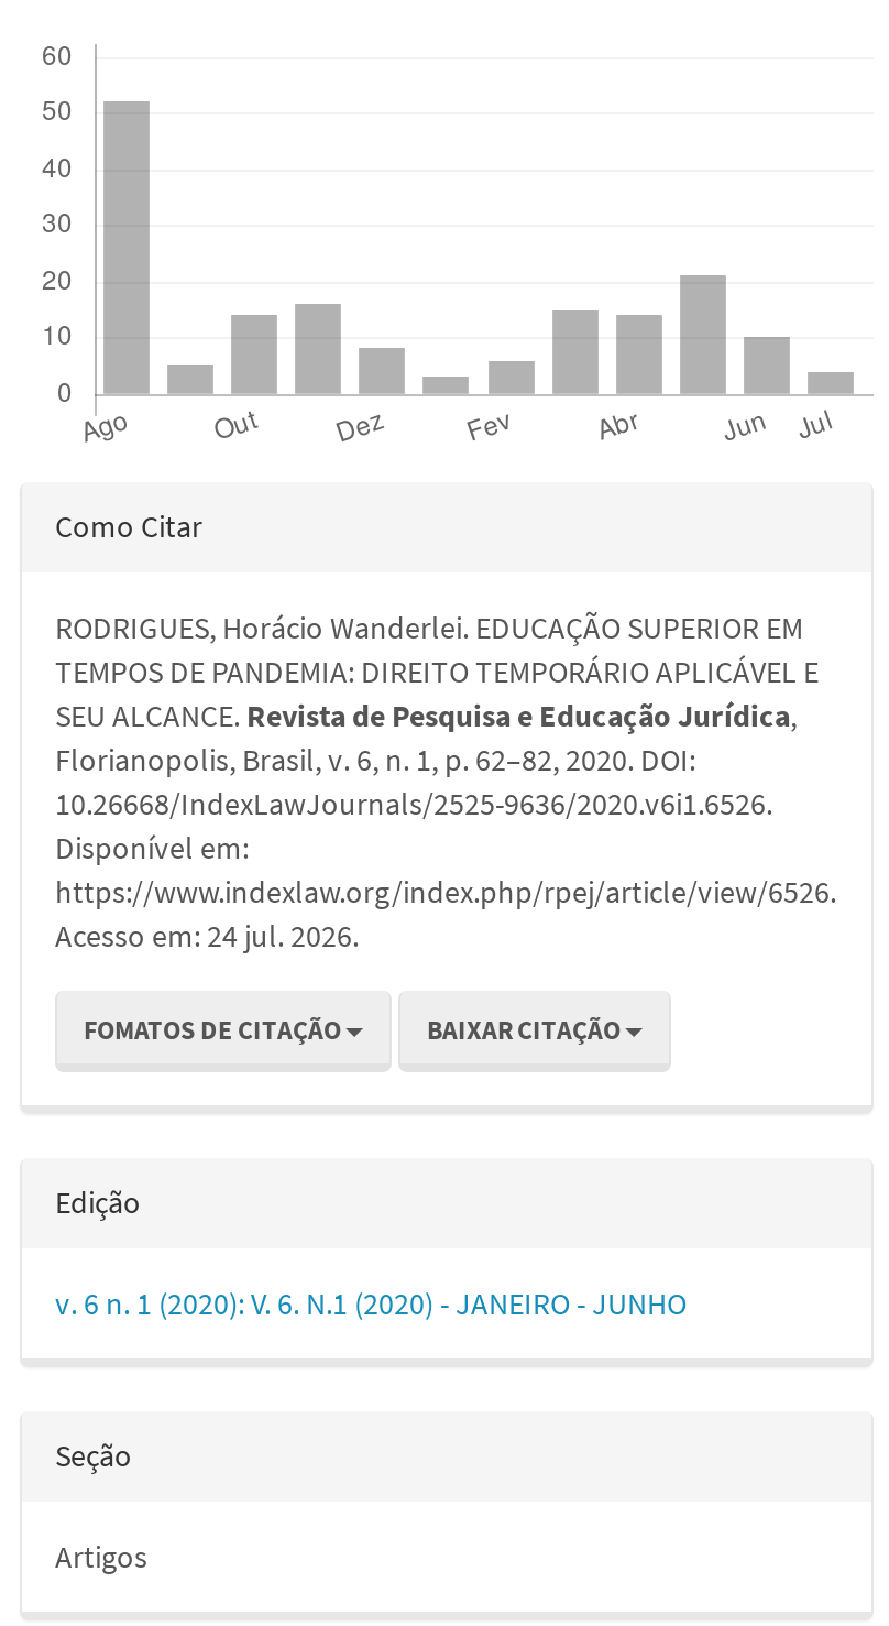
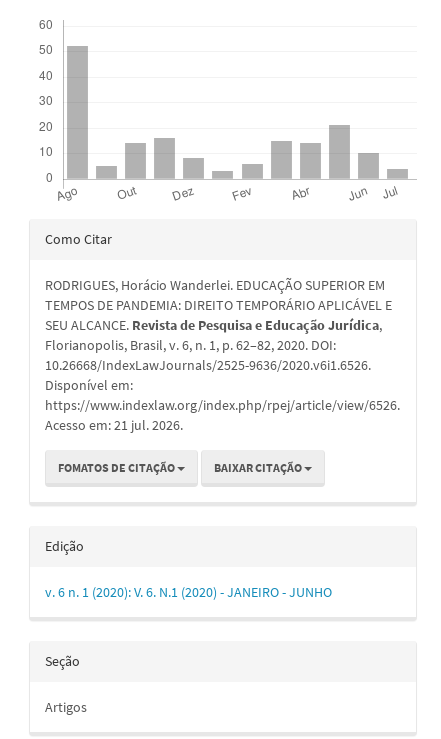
[55,915,359,954] Acesso em: 24 jul. 2026. -> [45,415,183,433] Acesso em: 21 jul. 2026.

